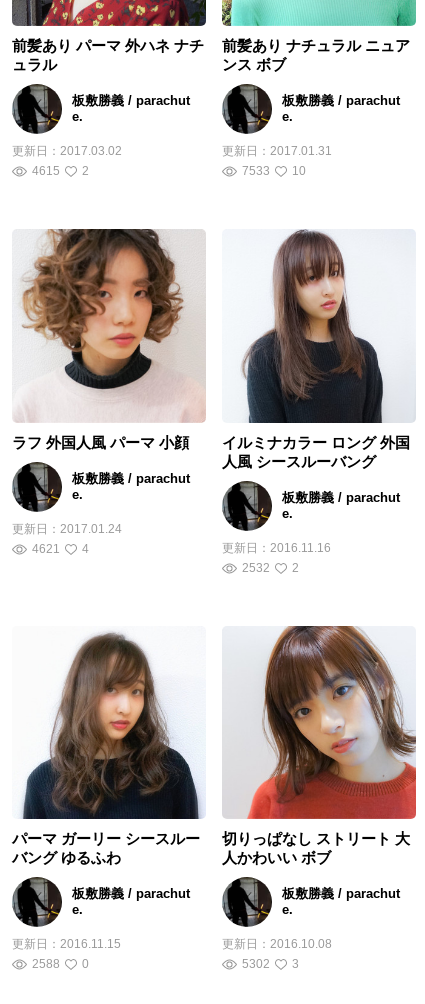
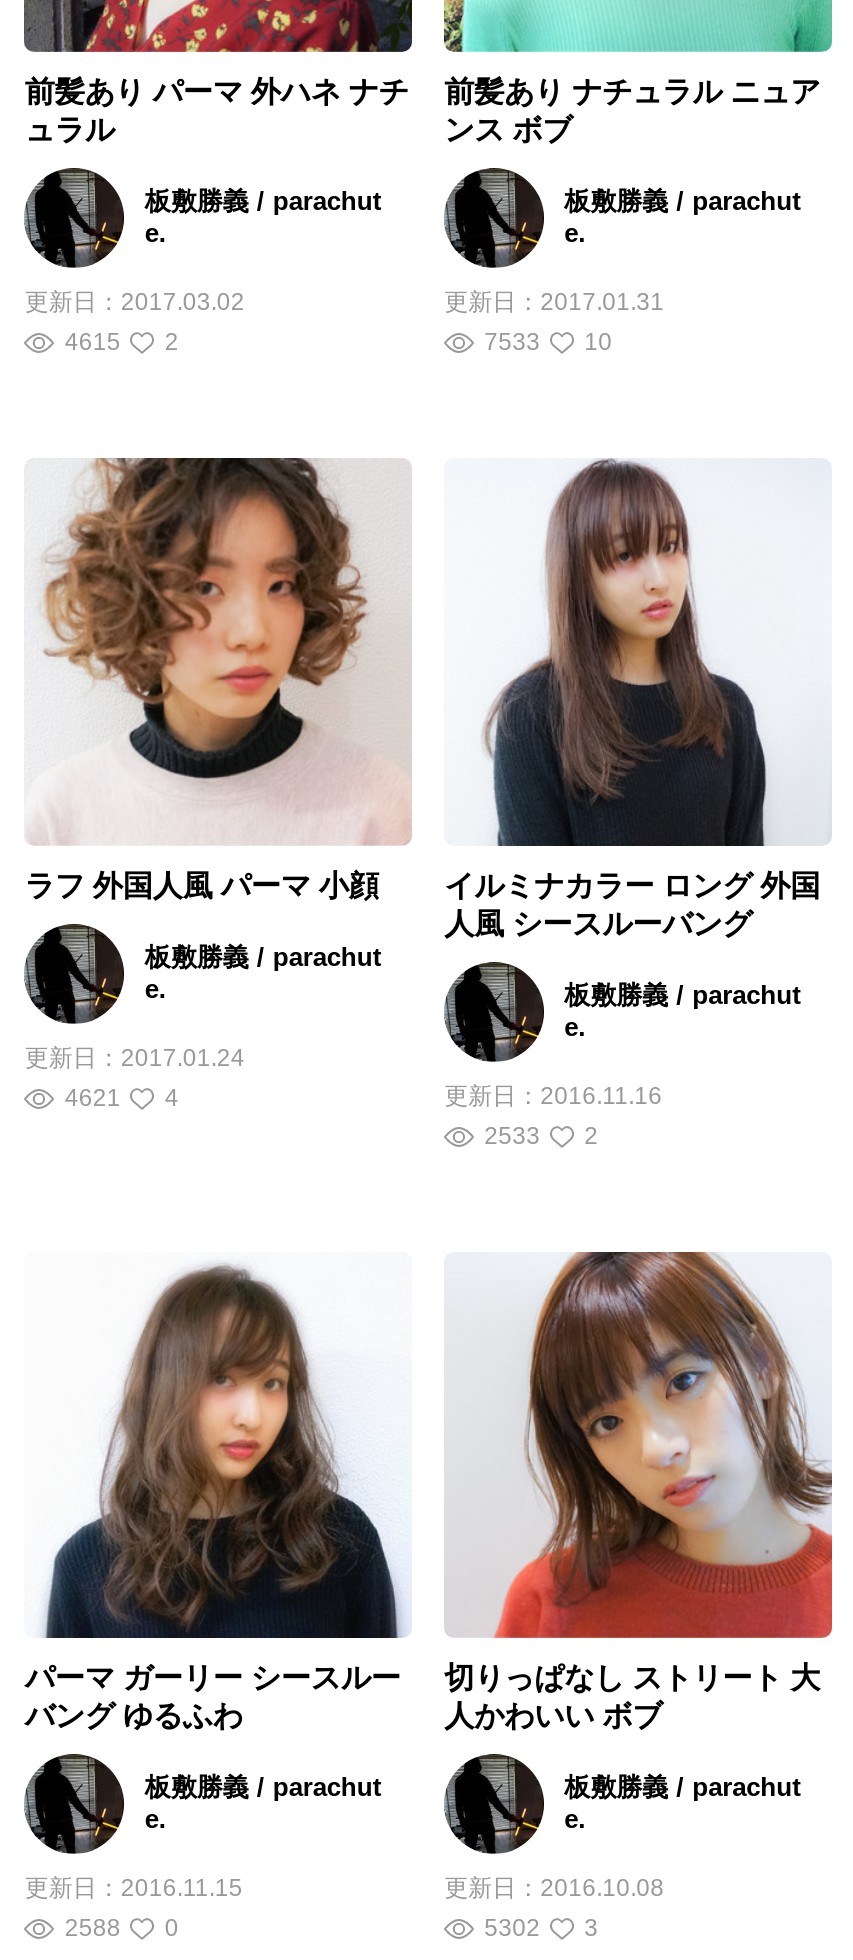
[242,561,299,575] 2532 2 -> [484,1121,598,1149] 2533 2

